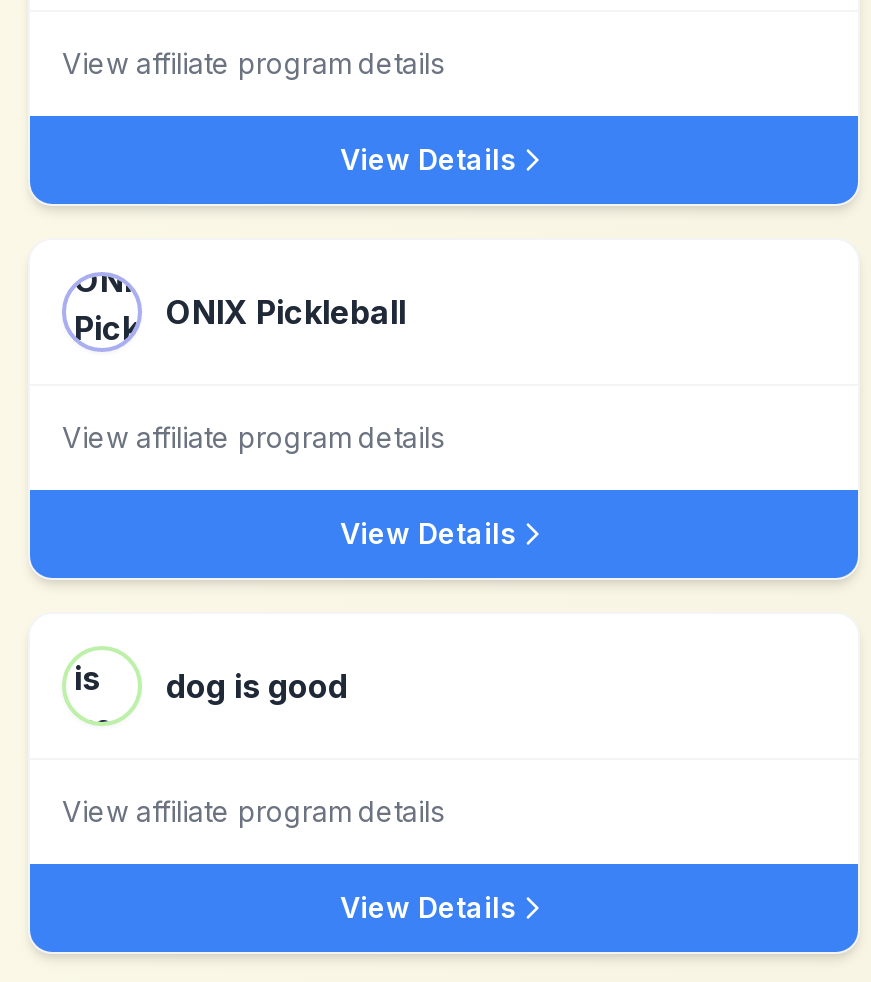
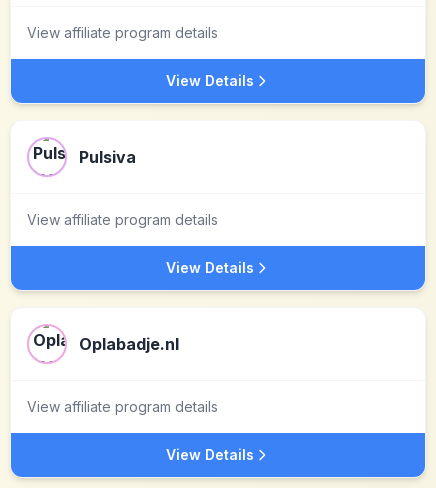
[62,272,406,352] [image] | ONIX Pickleball -> [27,137,136,177] [image] | Pulsiva
[62,646,348,726] [image] | dog is good -> [27,324,179,364] [image] | Oplabadje.nl

